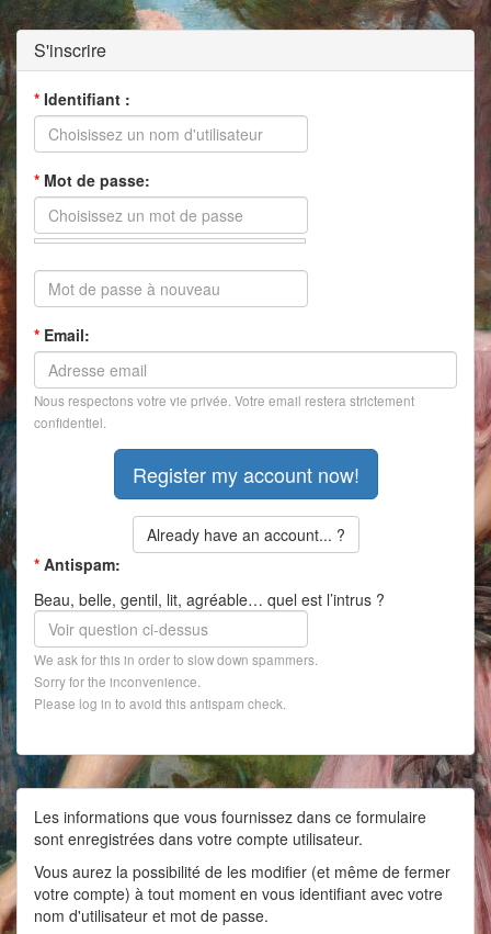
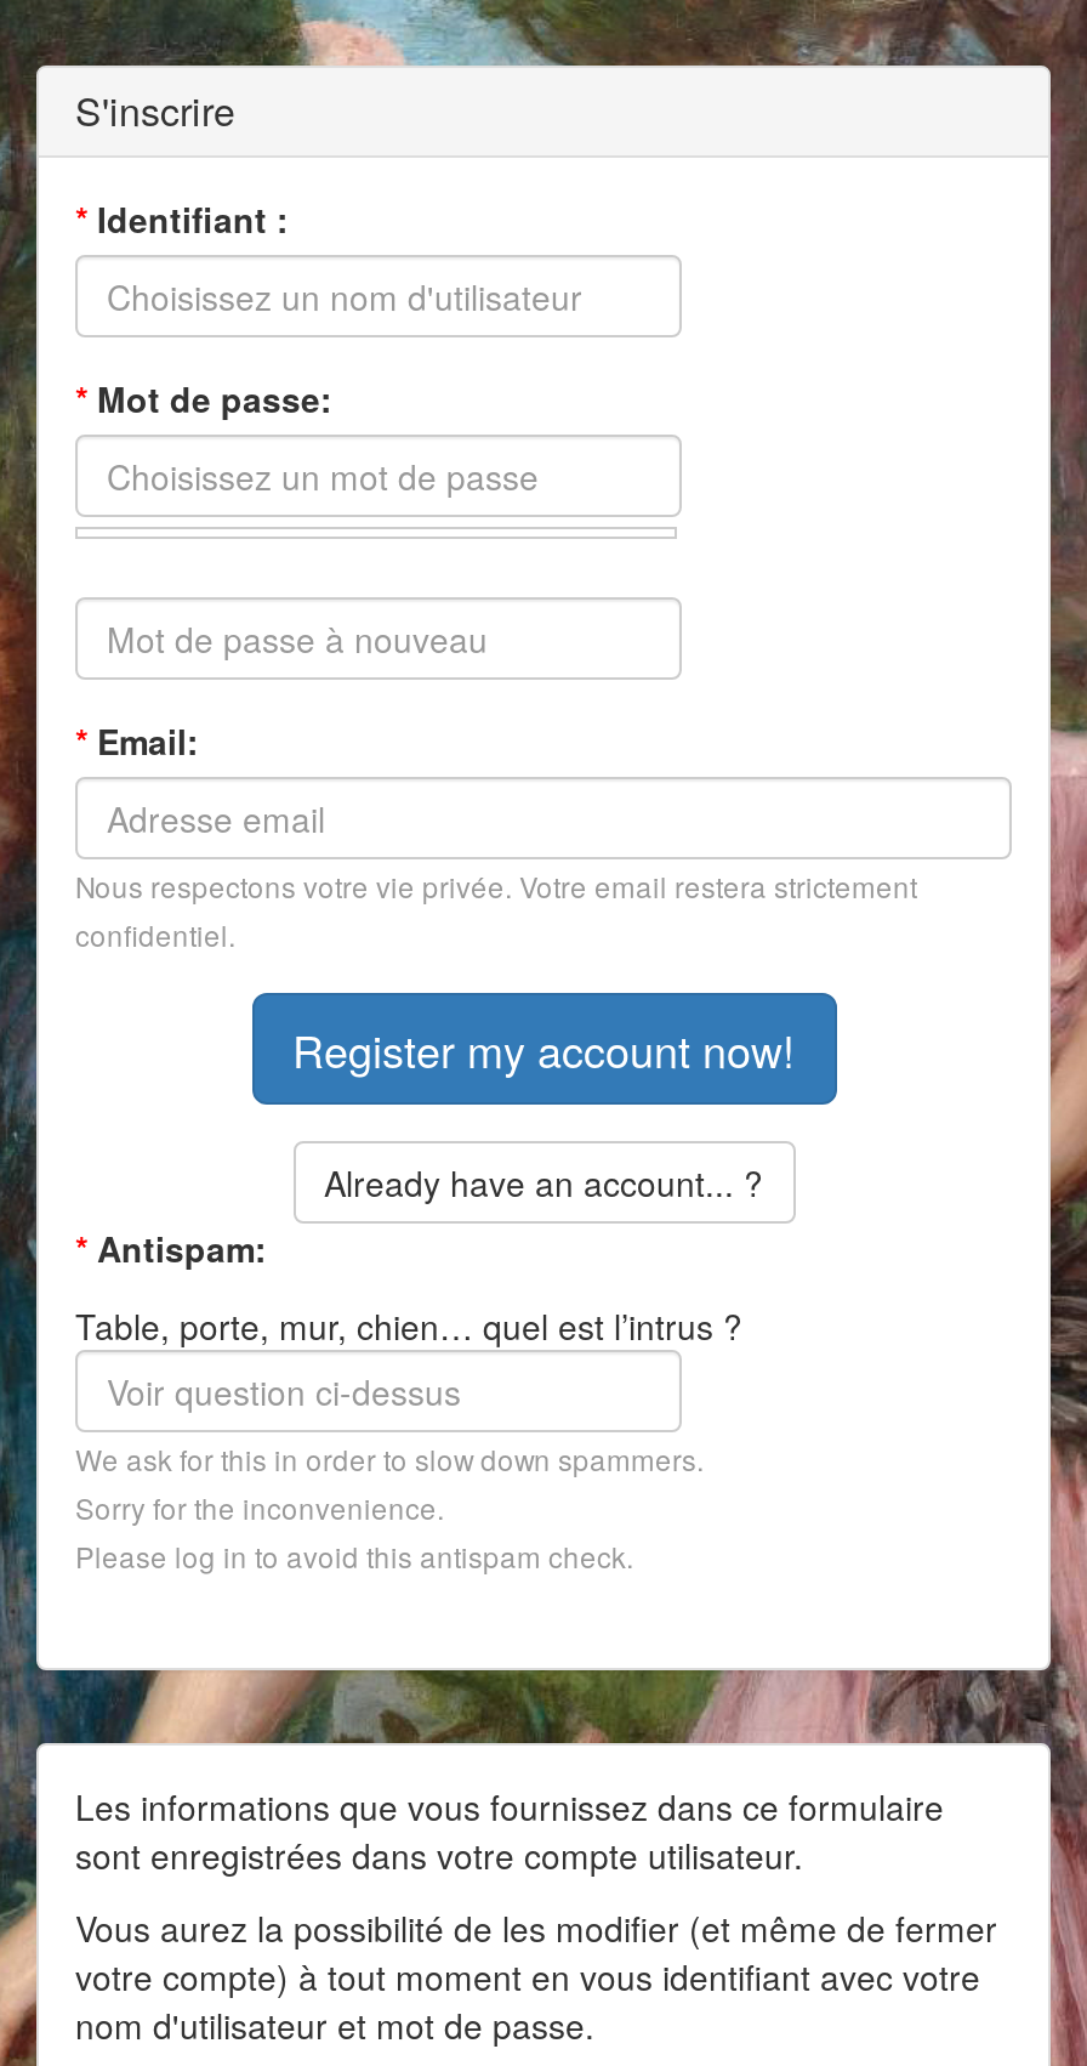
[34,588,385,610] Beau, belle, gentil, lit, agréable… quel est l’intrus ? -> [75,1301,742,1350] Table, porte, mur, chien… quel est l’intrus ?

